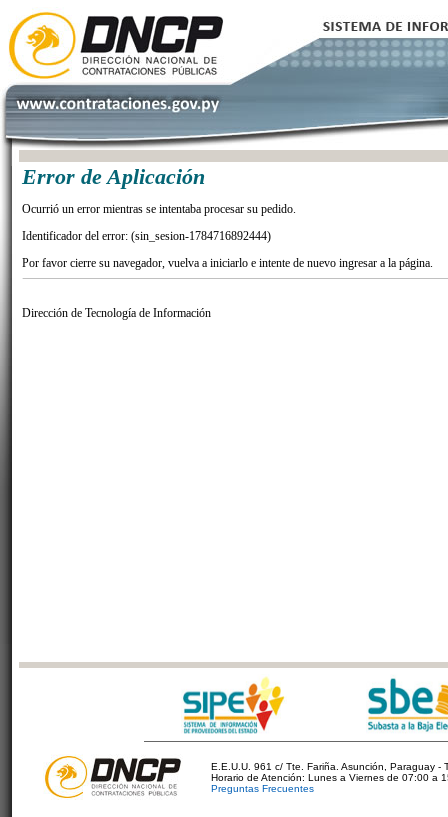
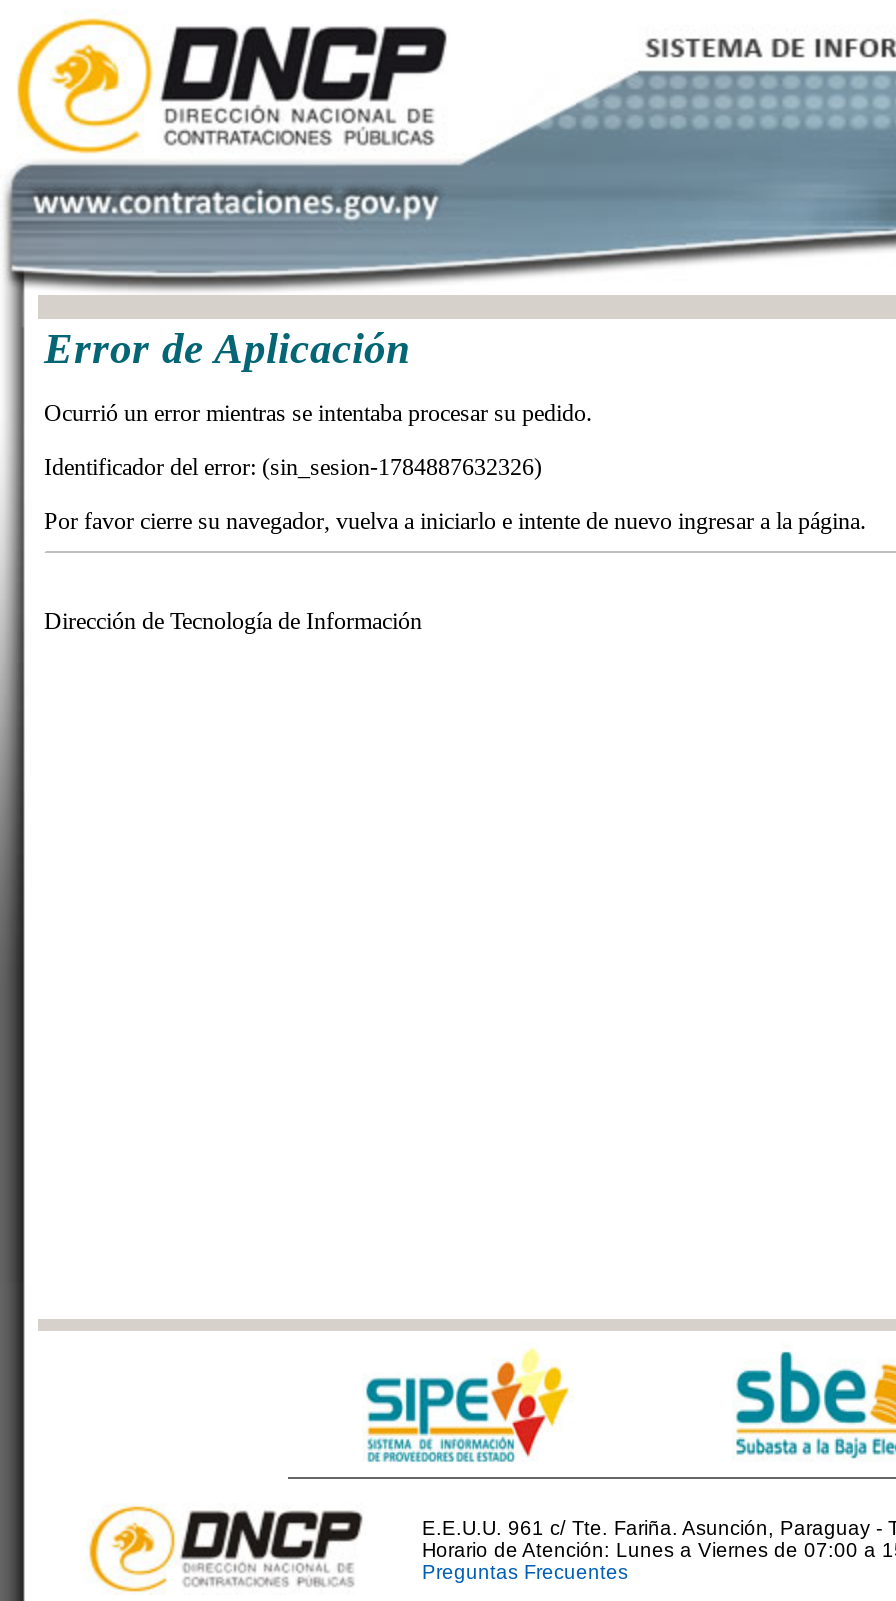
[22,229,271,243] Identificador del error: (sin_sesion-1784716892444) -> [44,453,542,481] Identificador del error: (sin_sesion-1784887632326)

